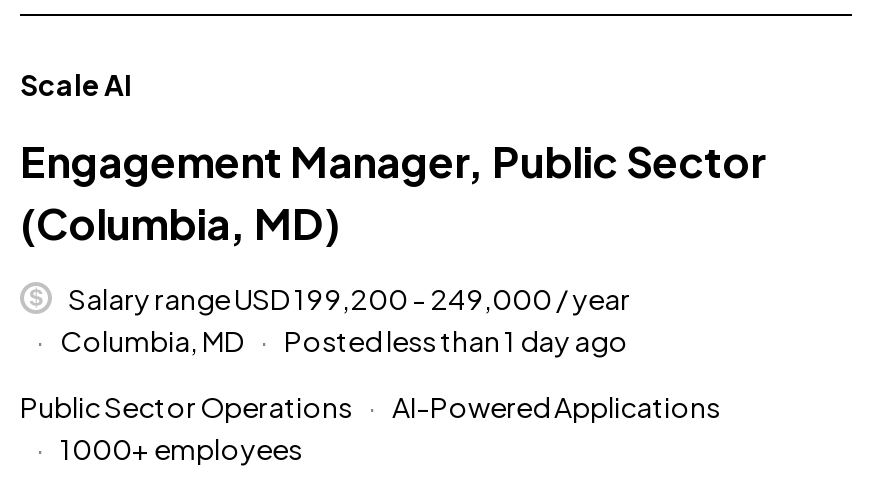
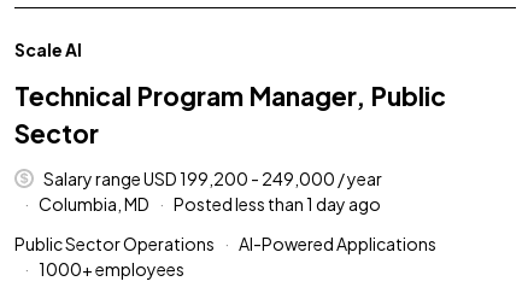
[20,134,766,250] Engagement Manager, Public Sector | (Columbia, MD) -> [14,79,446,149] Technical Program Manager, Public | Sector

